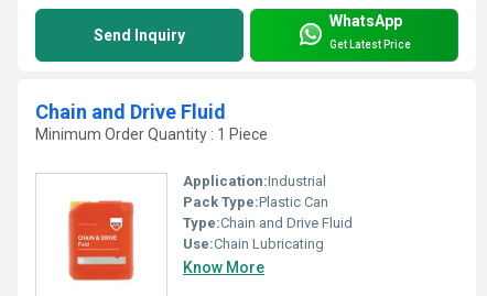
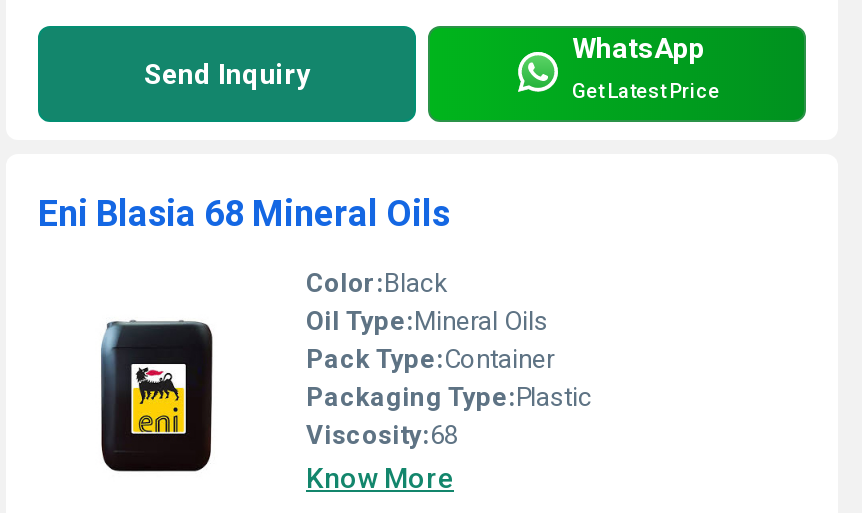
[35,100,268,143] Chain and Drive Fluid | Minimum Order Quantity : 1 Piece -> [38,193,450,235] Eni Blasia 68 Mineral Oils
[183,172,353,252] Application:Industrial | Pack Type:Plastic Can | Type:Chain and Drive Fluid | Use:Chain Lubricating -> [306,269,592,451] Color:Black | Oil Type:Mineral Oils | Pack Type:Container | Packaging Type:Plastic | Viscosity:68
[68,180,134,282] [image] -> [100,319,216,503] [image]

